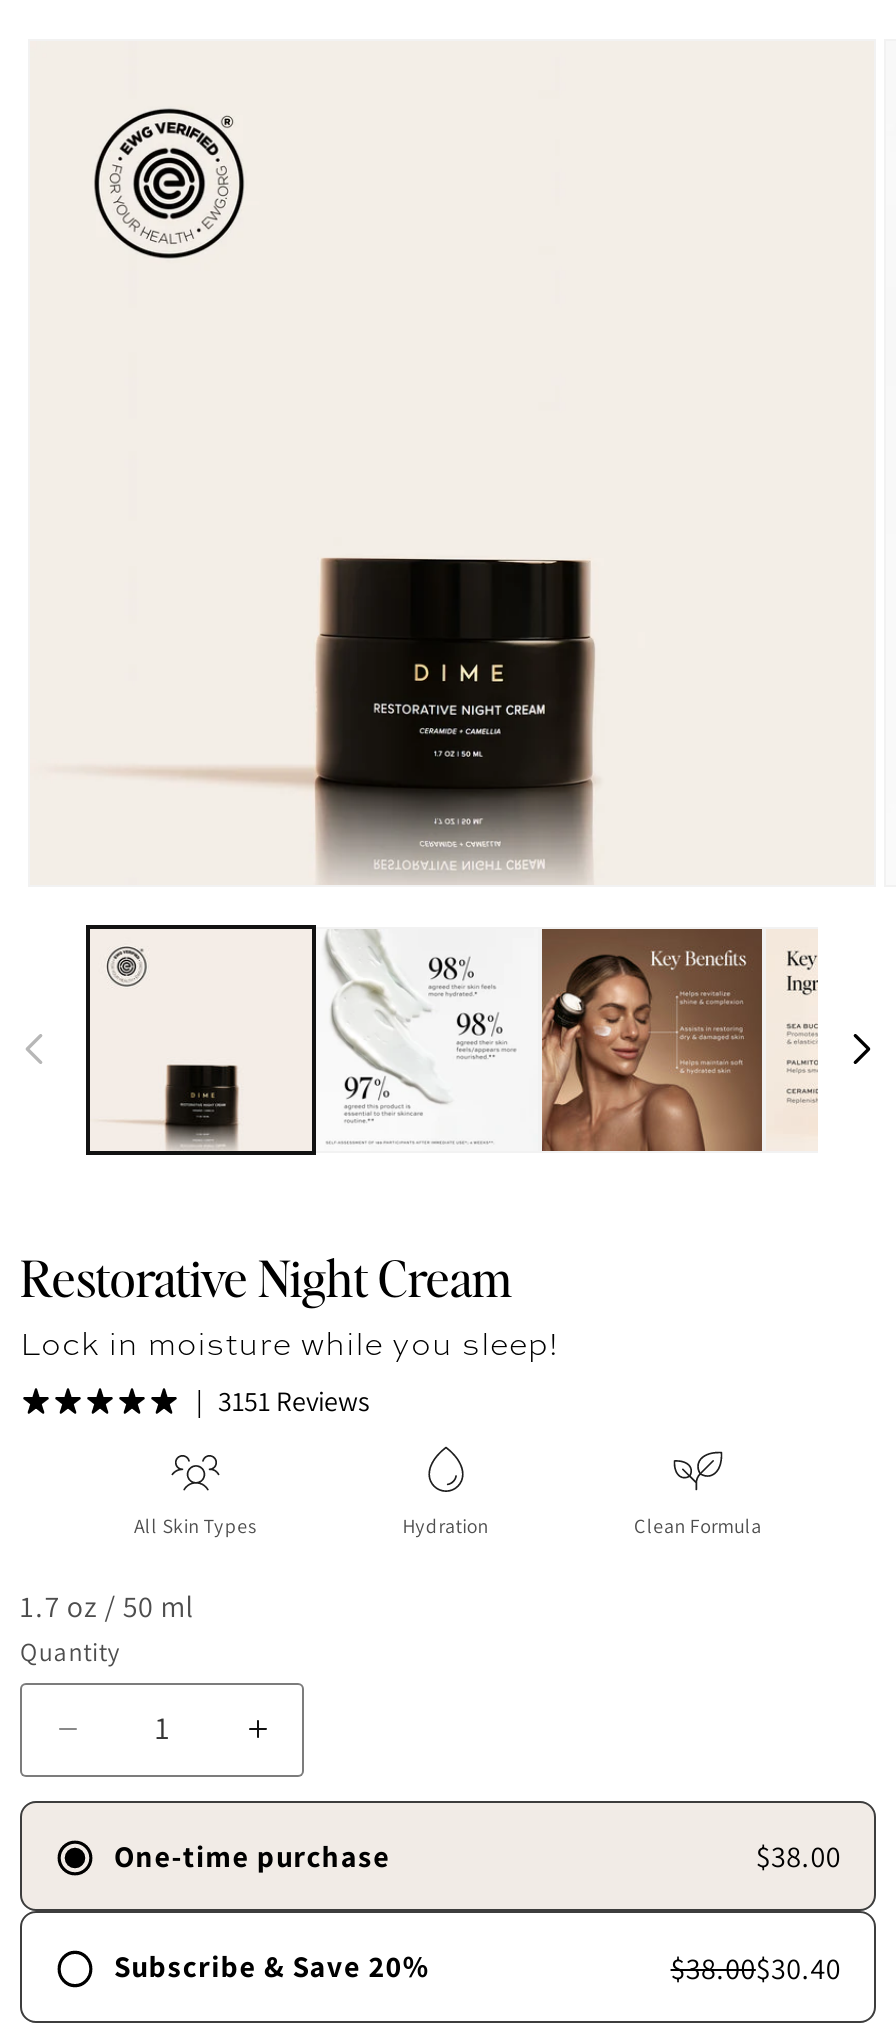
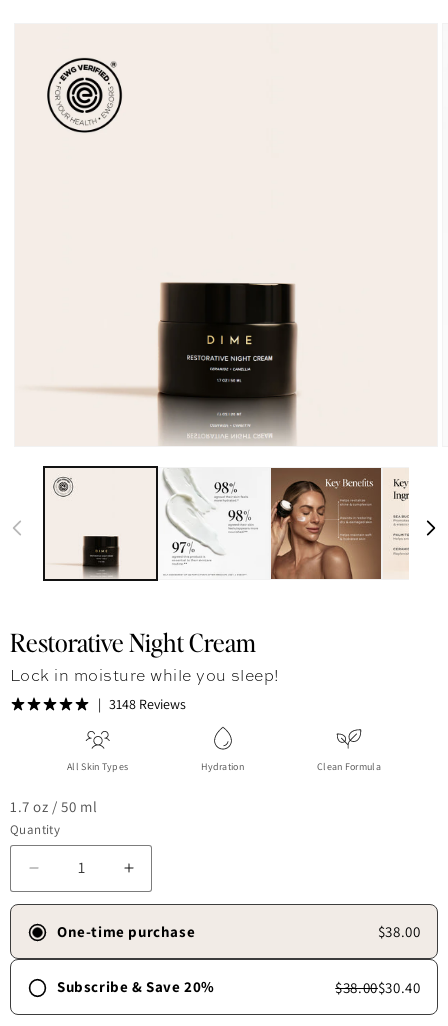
[218,1383,370,1419] 3151 Reviews -> [109,695,186,713] 3148 Reviews

